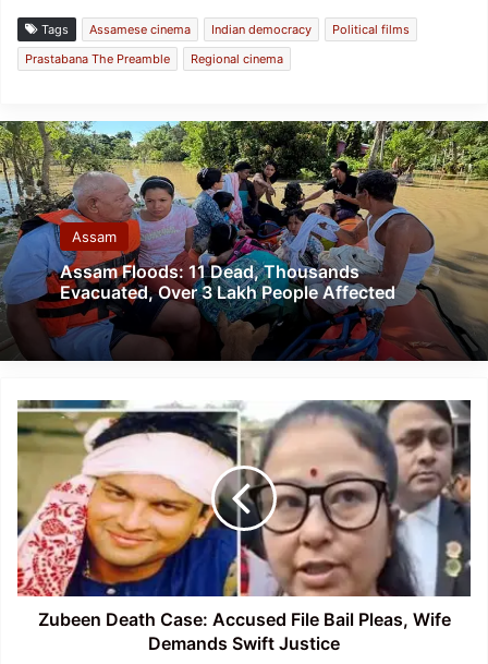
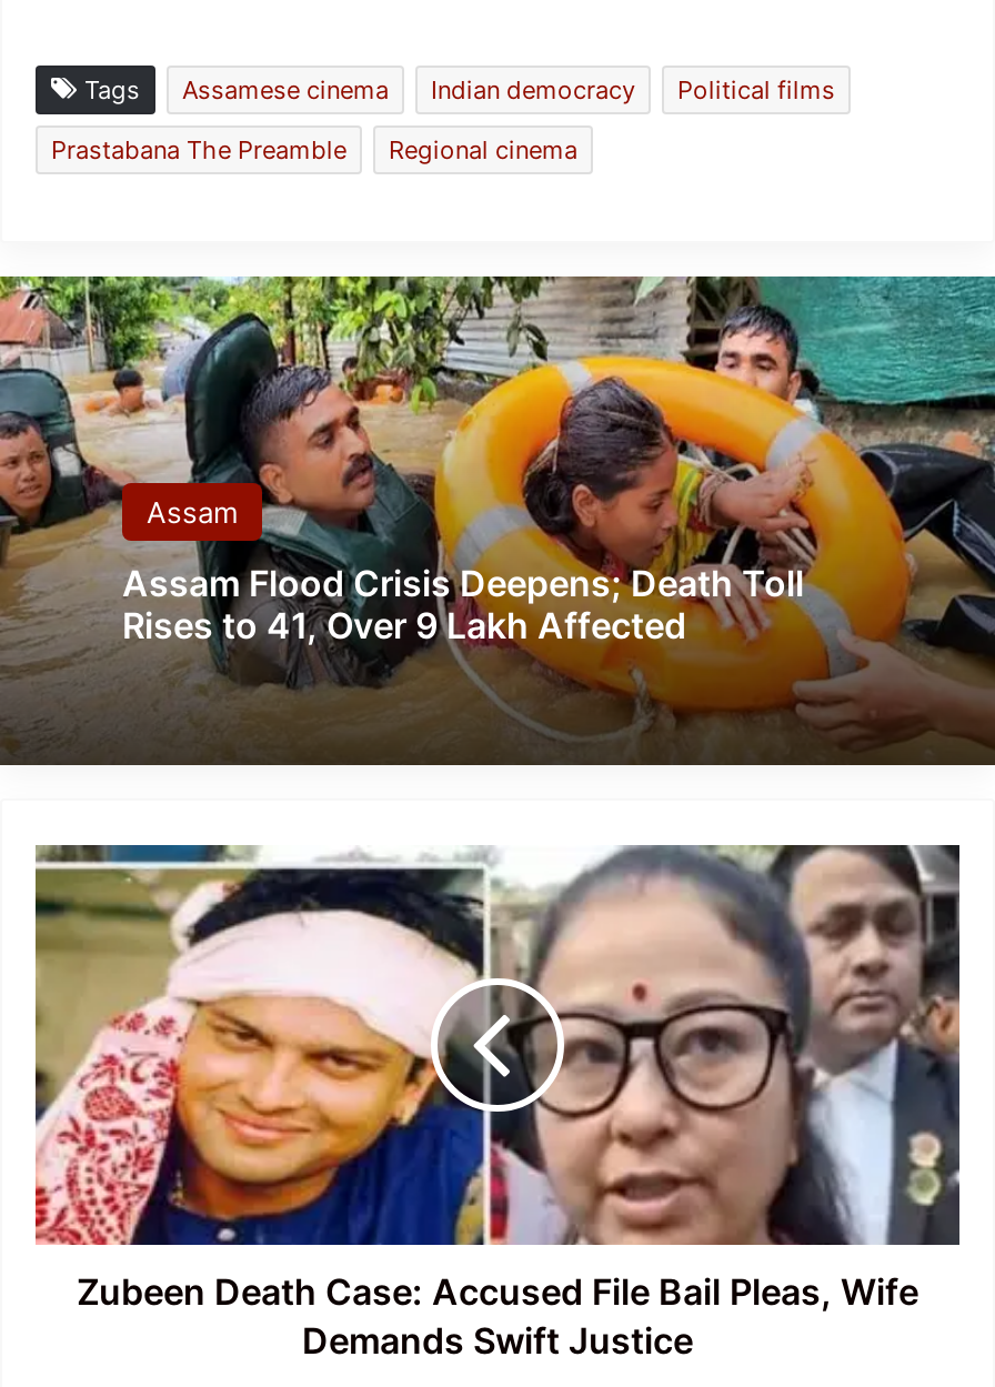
[3,120,485,361] [image] | Assam Floods: 11 Dead, Thousands | Evacuated, Over 3 Lakh People Affected -> [7,274,988,765] [image] | Assam Flood Crisis Deepens; Death Toll | Rises to 41, Over 9 Lakh Affected

